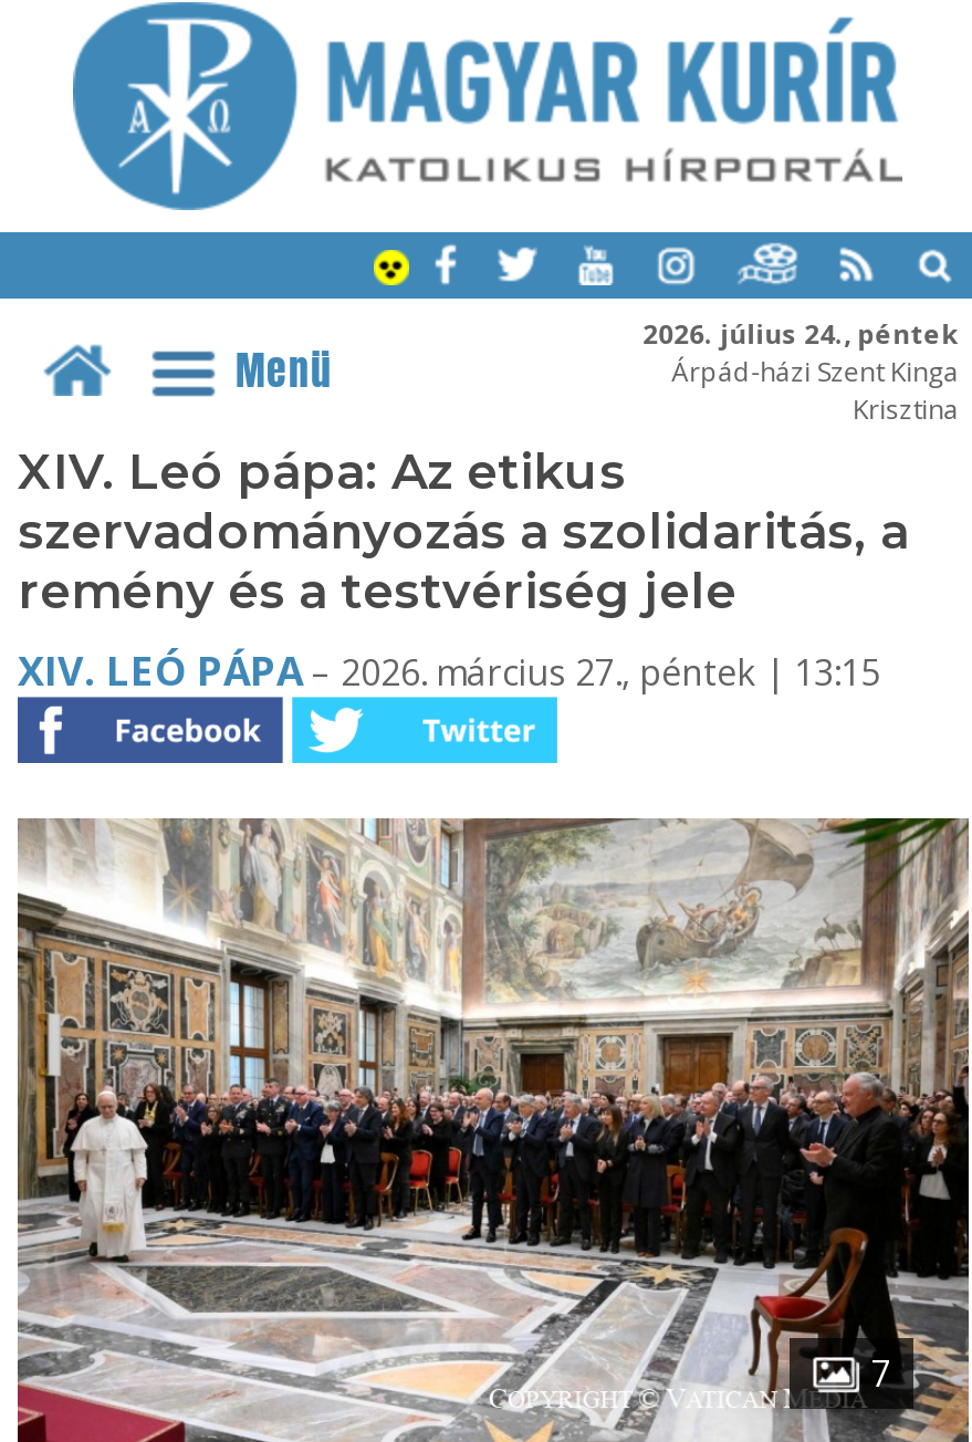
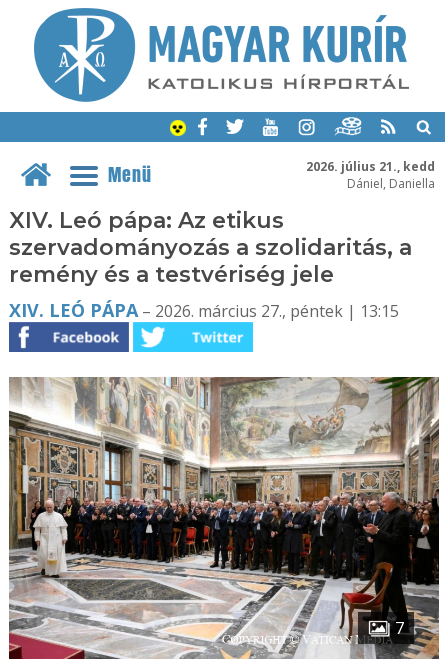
[643,314,959,427] 2026. július 24., péntek | Árpád-házi Szent Kinga | Krisztina -> [306,157,435,191] 2026. július 21., kedd | Dániel, Daniella

